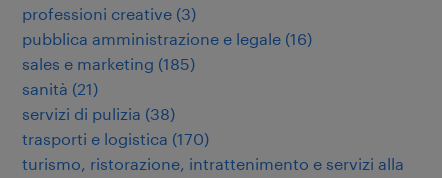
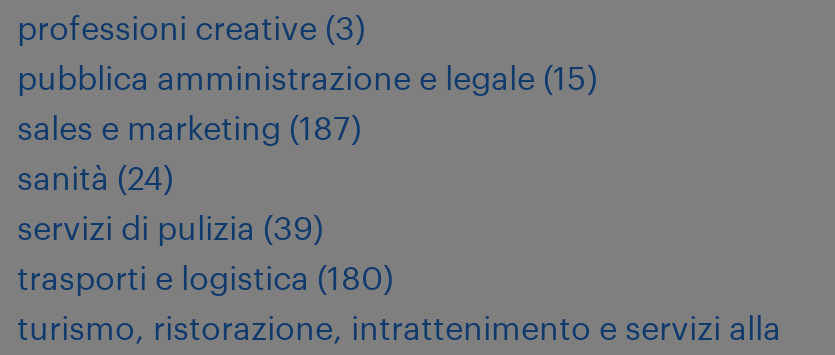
[22,29,312,48] pubblica amministrazione e legale (16) -> [17,59,597,97] pubblica amministrazione e legale (15)
[22,54,195,73] sales e marketing (185) -> [17,109,361,147] sales e marketing (187)
[22,79,98,98] sanità (21) -> [17,159,173,197] sanità (24)
[22,104,175,123] servizi di pulizia (38) -> [17,209,323,247] servizi di pulizia (39)
[22,129,209,148] trasporti e logistica (170) -> [17,259,393,297] trasporti e logistica (180)

